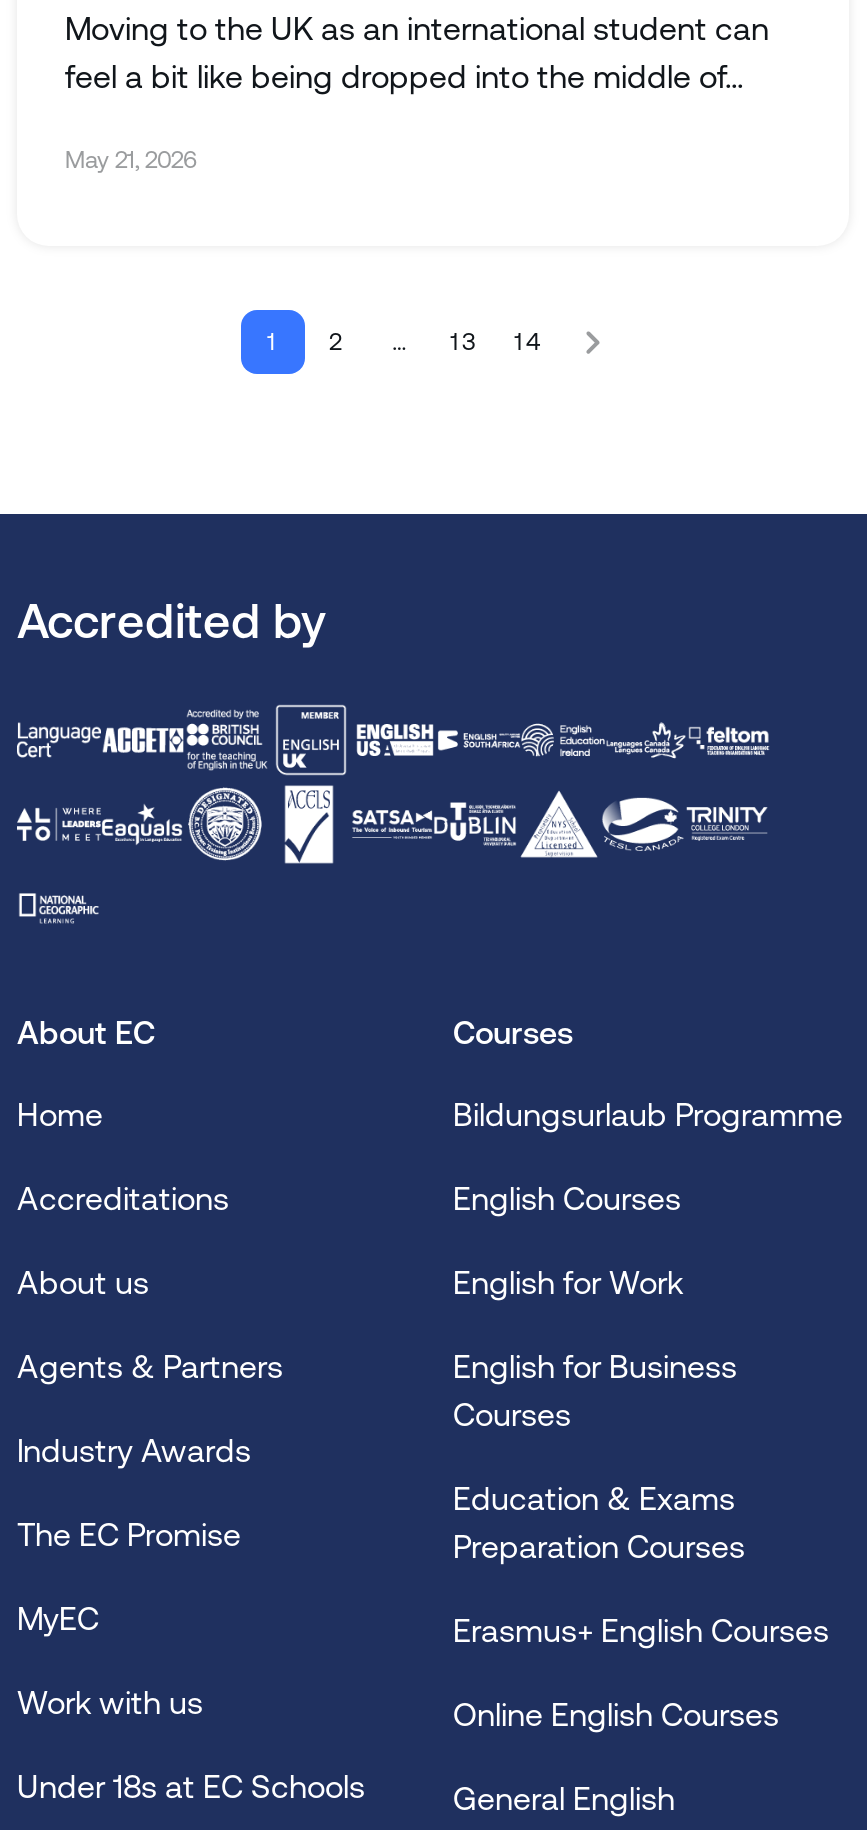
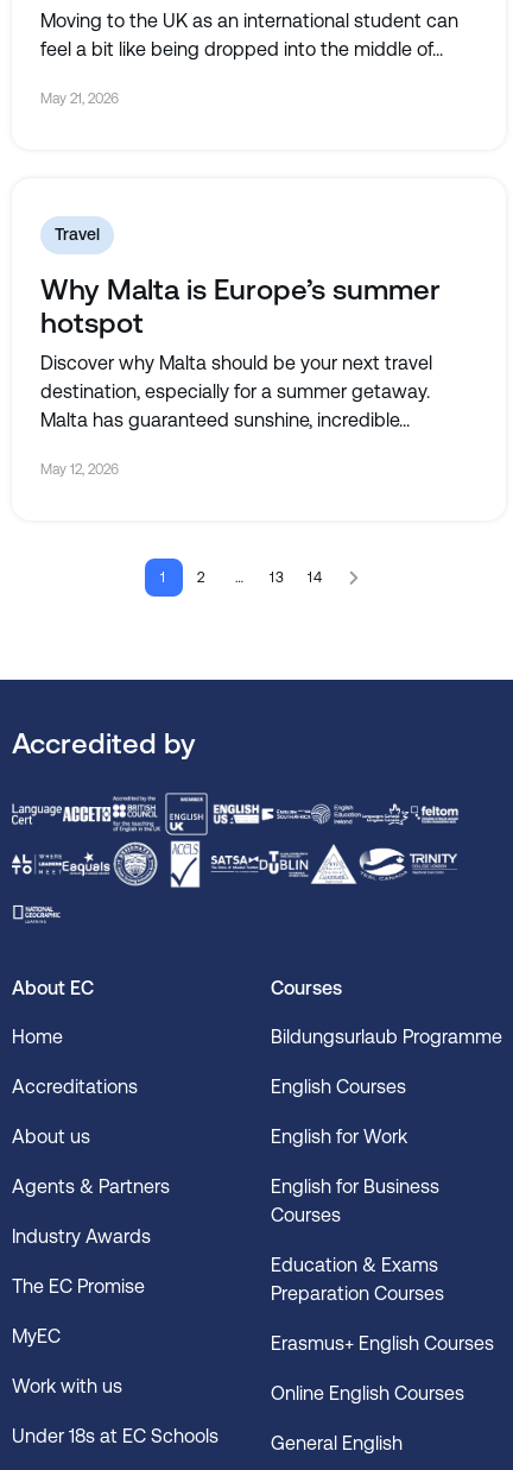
none -> [40,225,441,478] Travel | Why Malta is Europe’s summer | hotspot | Discover why Malta should be your next travel | destination, especially for a summer getaway. | Malta has guaranteed sunshine, incredible... | May 12, 2026

